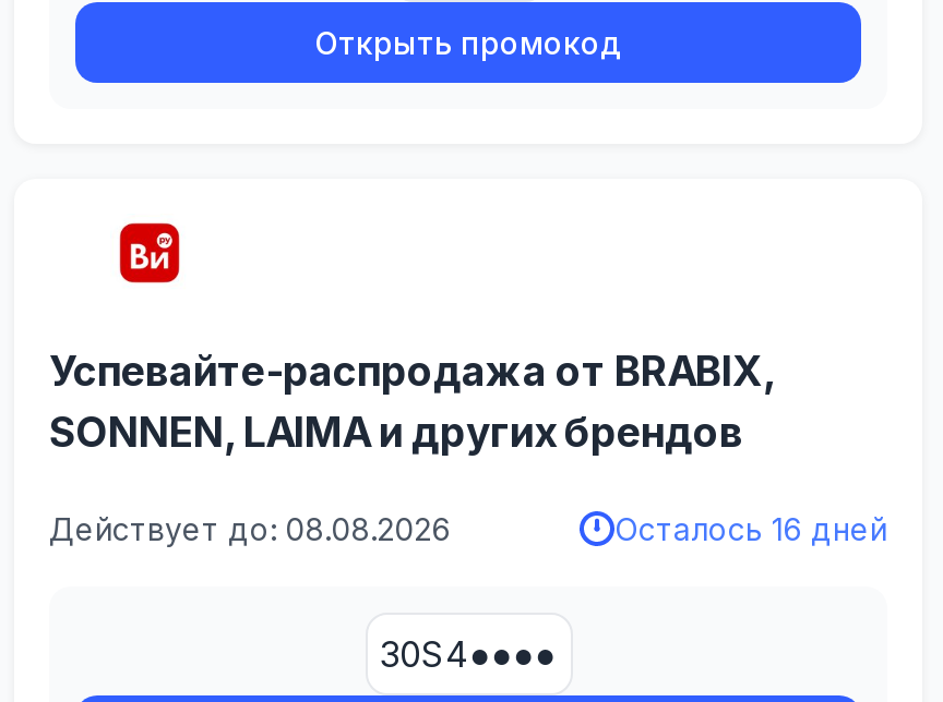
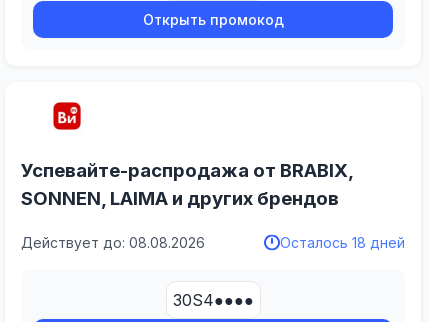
[614,510,887,547] Осталось 16 дней -> [280,234,405,251] Осталось 18 дней

